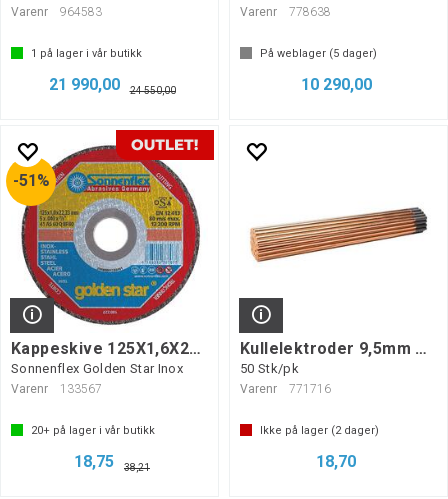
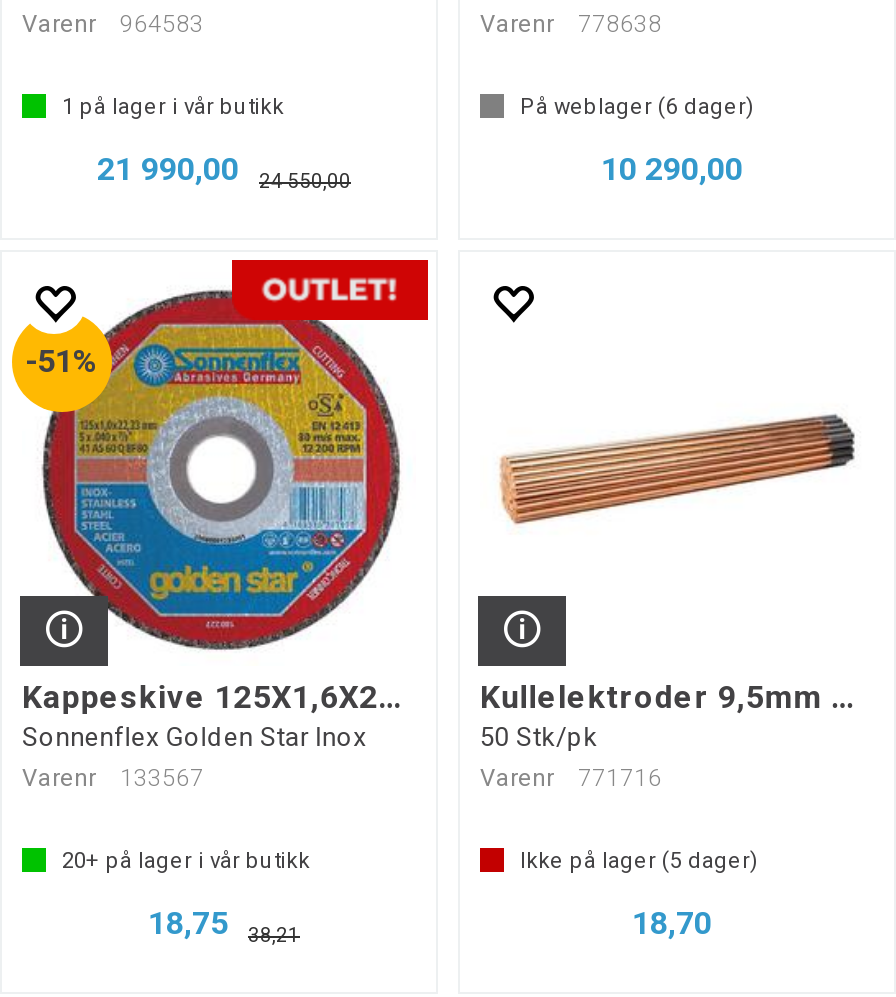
[260,47,377,60] På weblager (5 dager) -> [520,93,754,119] På weblager (6 dager)
[260,424,379,437] Ikke på lager (2 dager) -> [520,847,758,873] Ikke på lager (5 dager)

